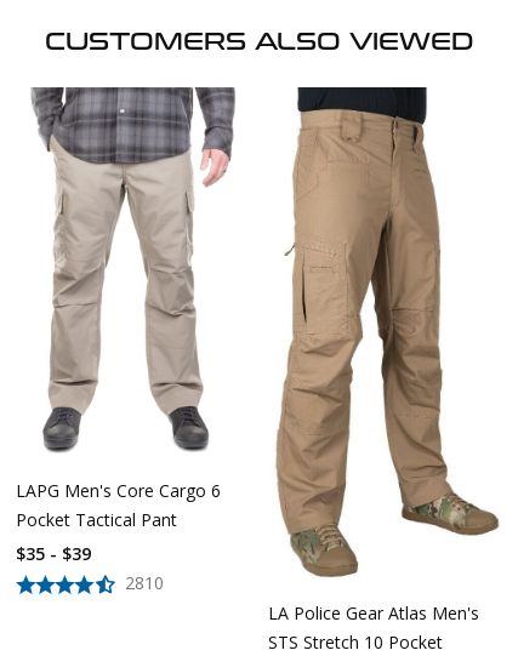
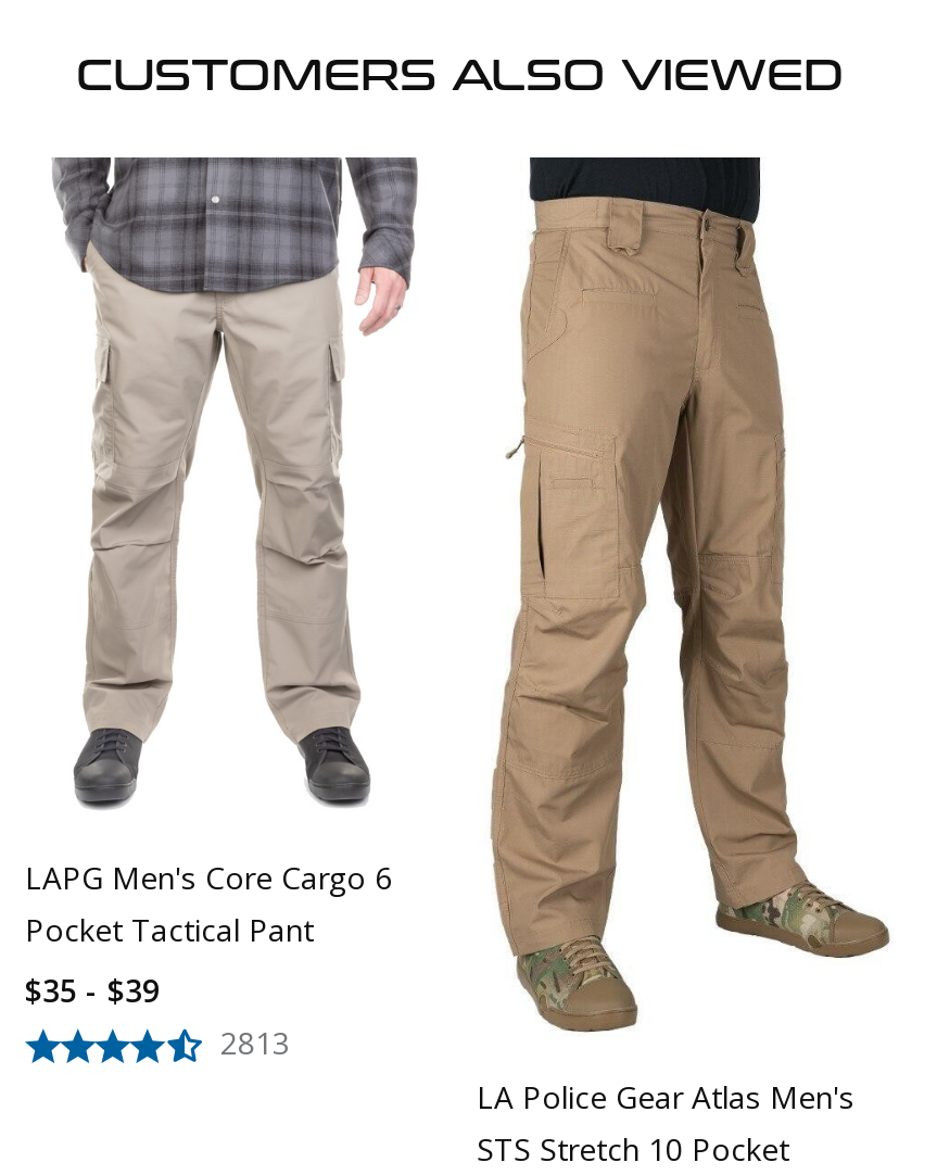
[125,571,164,594] 2810 -> [220,1022,290,1064] 2813

